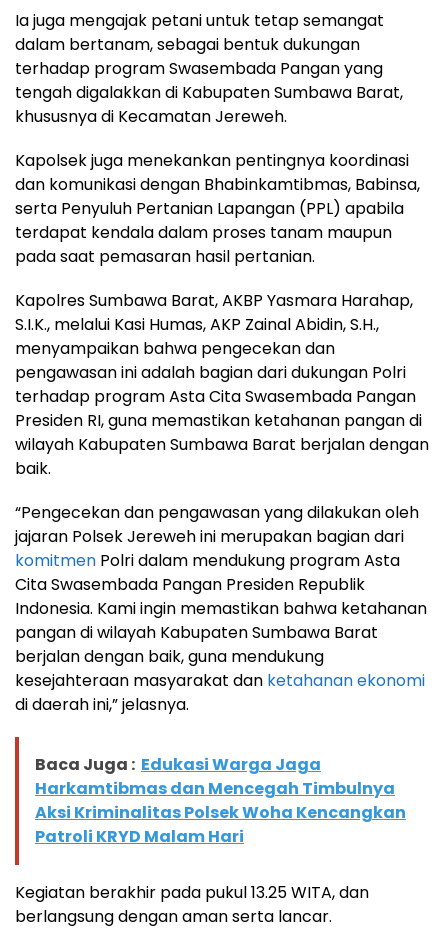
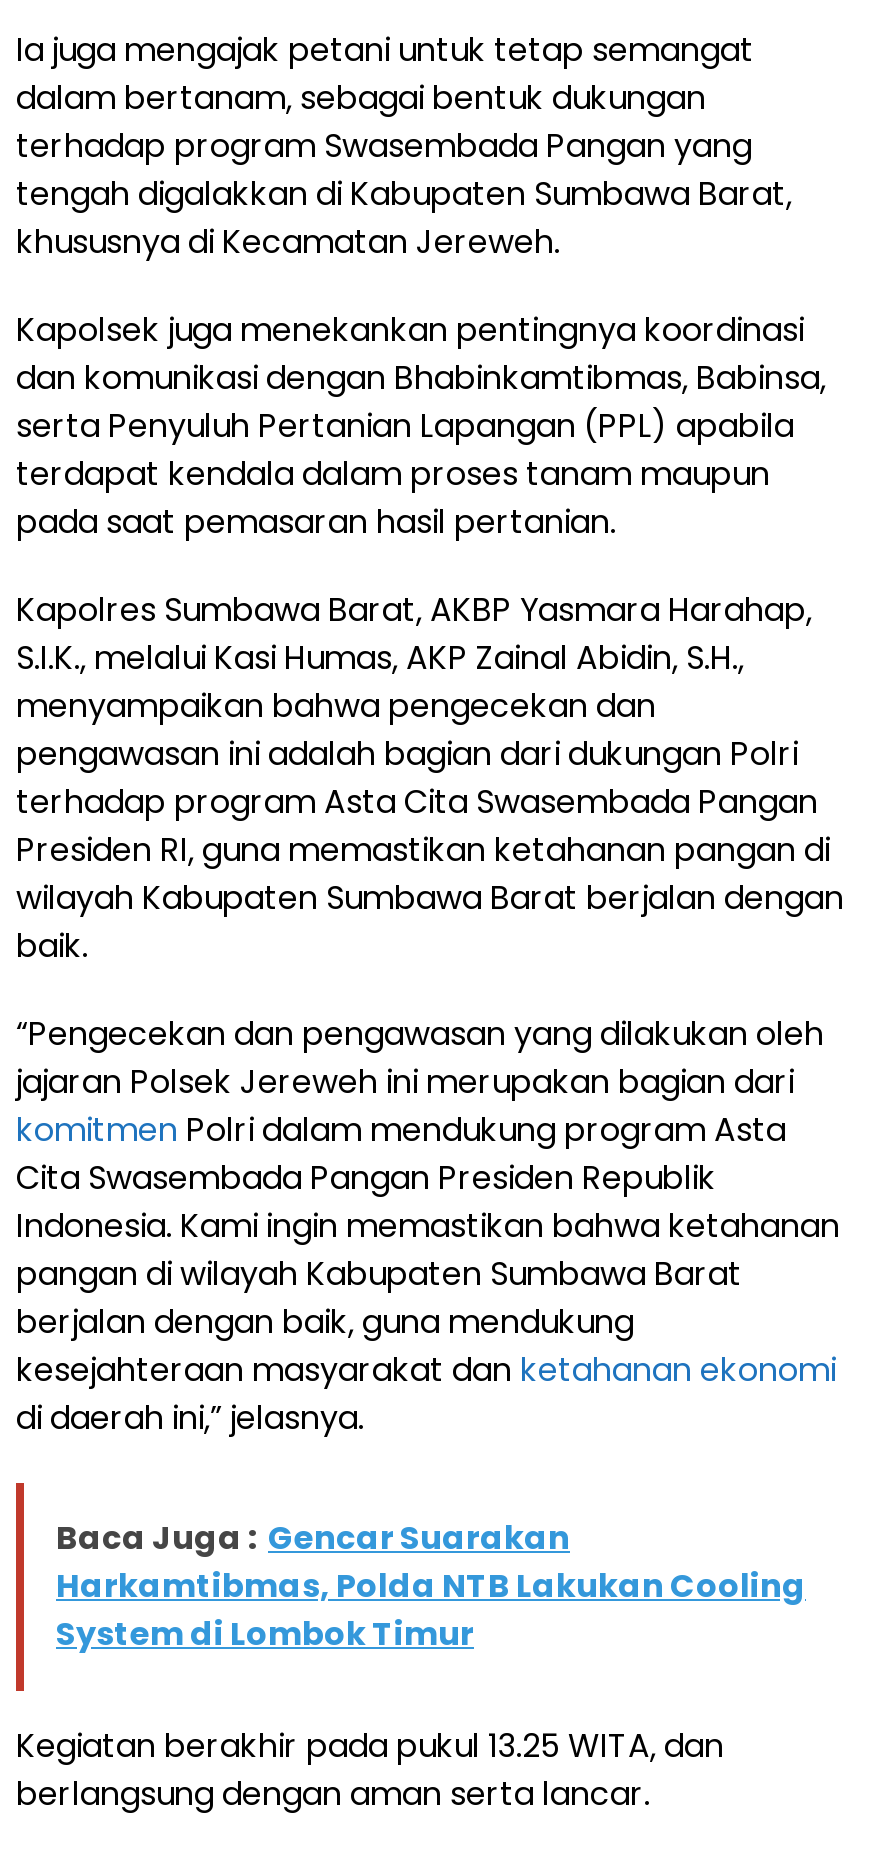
[35,753,406,848] Baca Juga : Edukasi Warga Jaga | Harkamtibmas dan Mencegah Timbulnya | Aksi Kriminalitas Polsek Woha Kencangkan | Patroli KRYD Malam Hari -> [56,1515,806,1657] Baca Juga : Gencar Suarakan | Harkamtibmas, Polda NTB Lakukan Cooling | System di Lombok Timur

